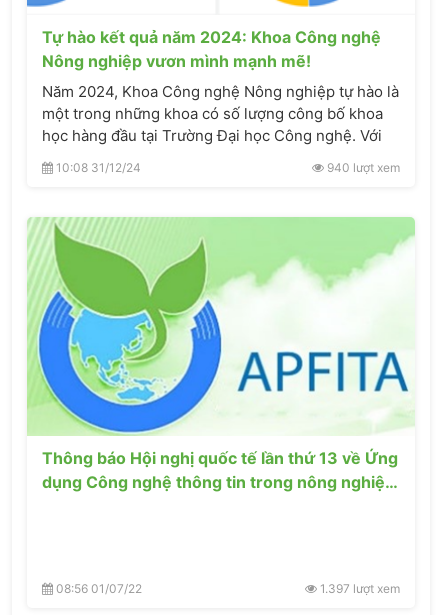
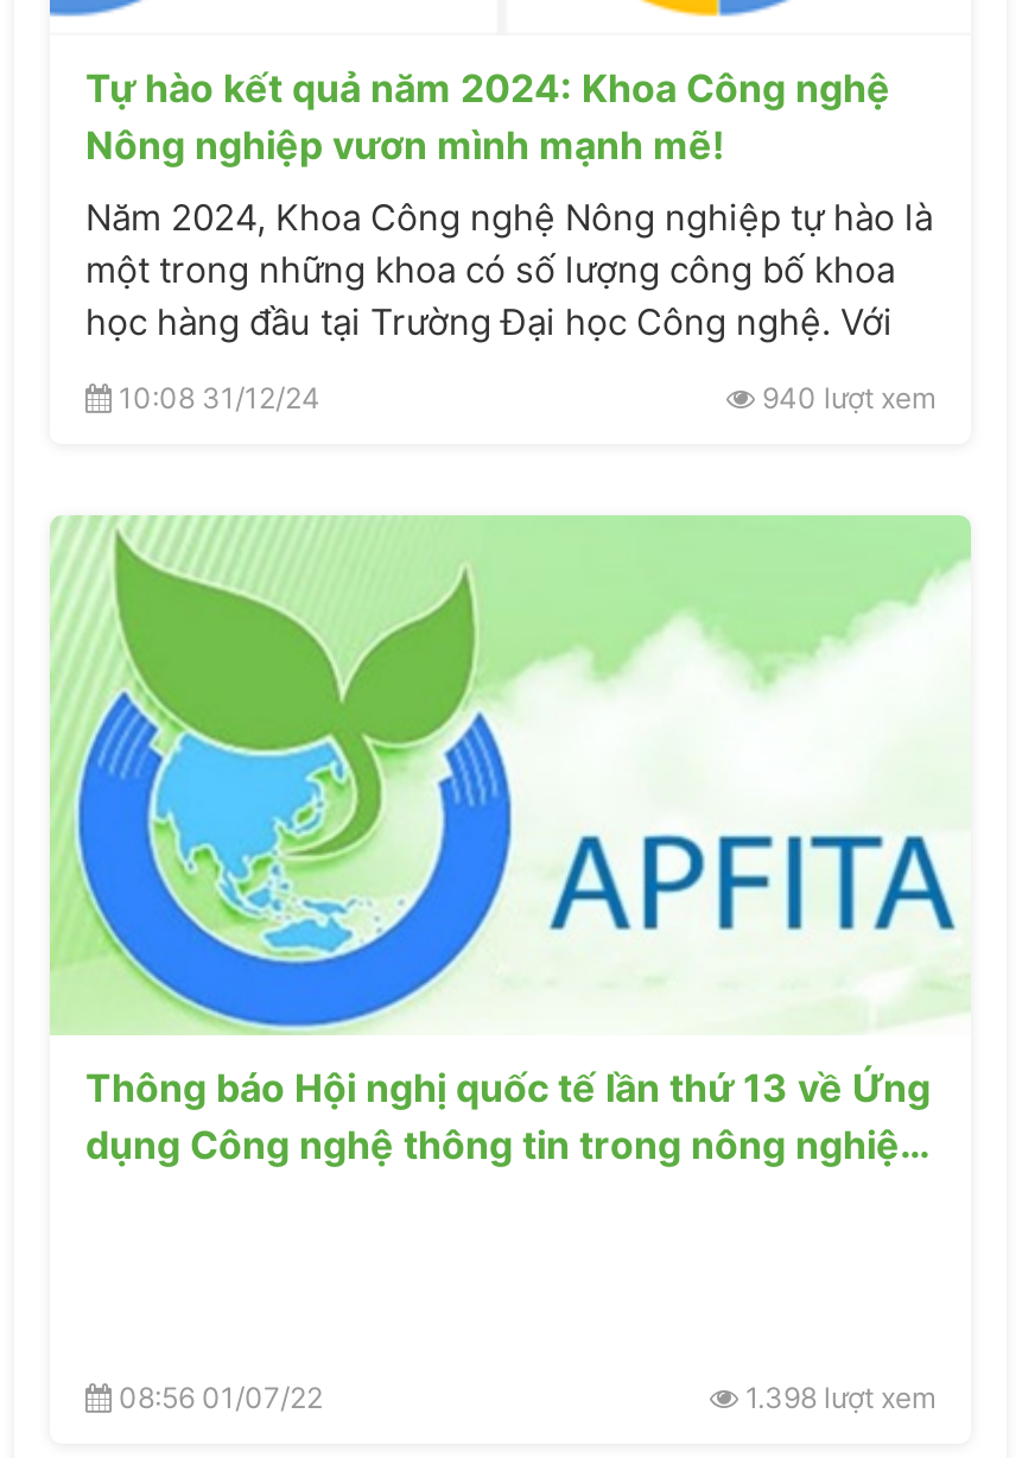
[317,580,400,595] 1.397 lượt xem -> [738,1378,935,1414] 1.398 lượt xem

